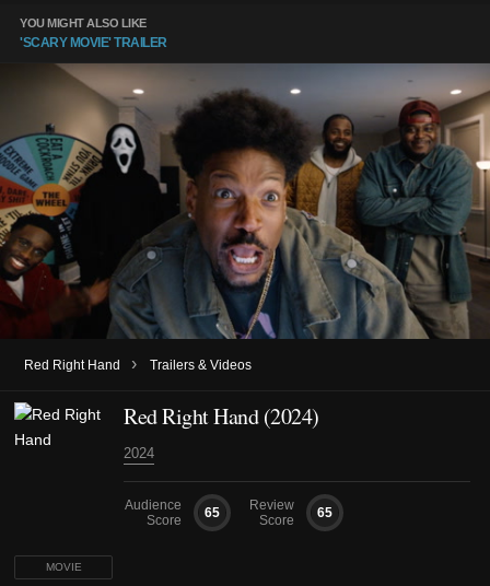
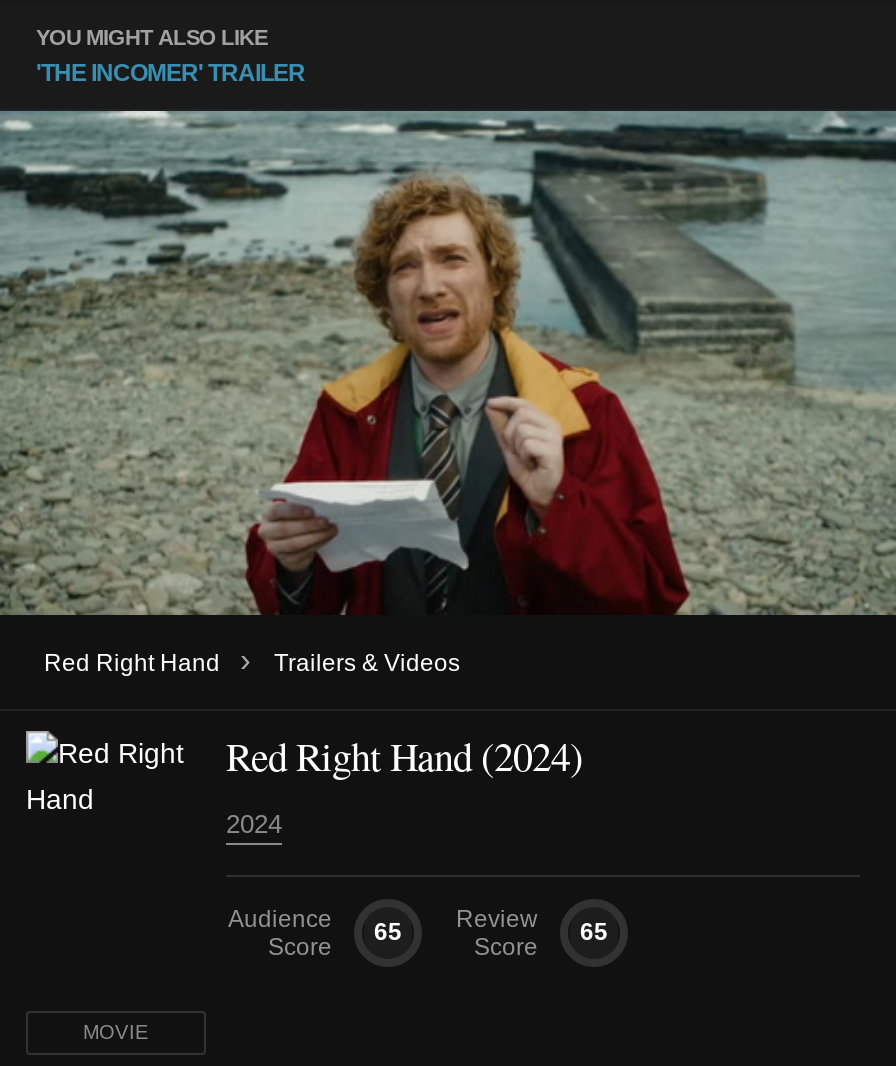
[20,35,167,50] 'SCARY MOVIE' TRAILER -> [36,59,305,87] 'THE INCOMER' TRAILER
[3,63,487,340] [image] -> [6,109,890,617] [image]

